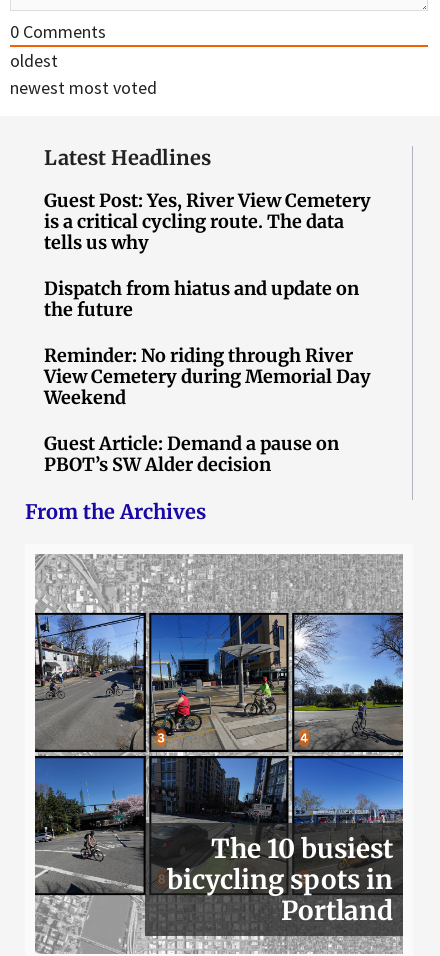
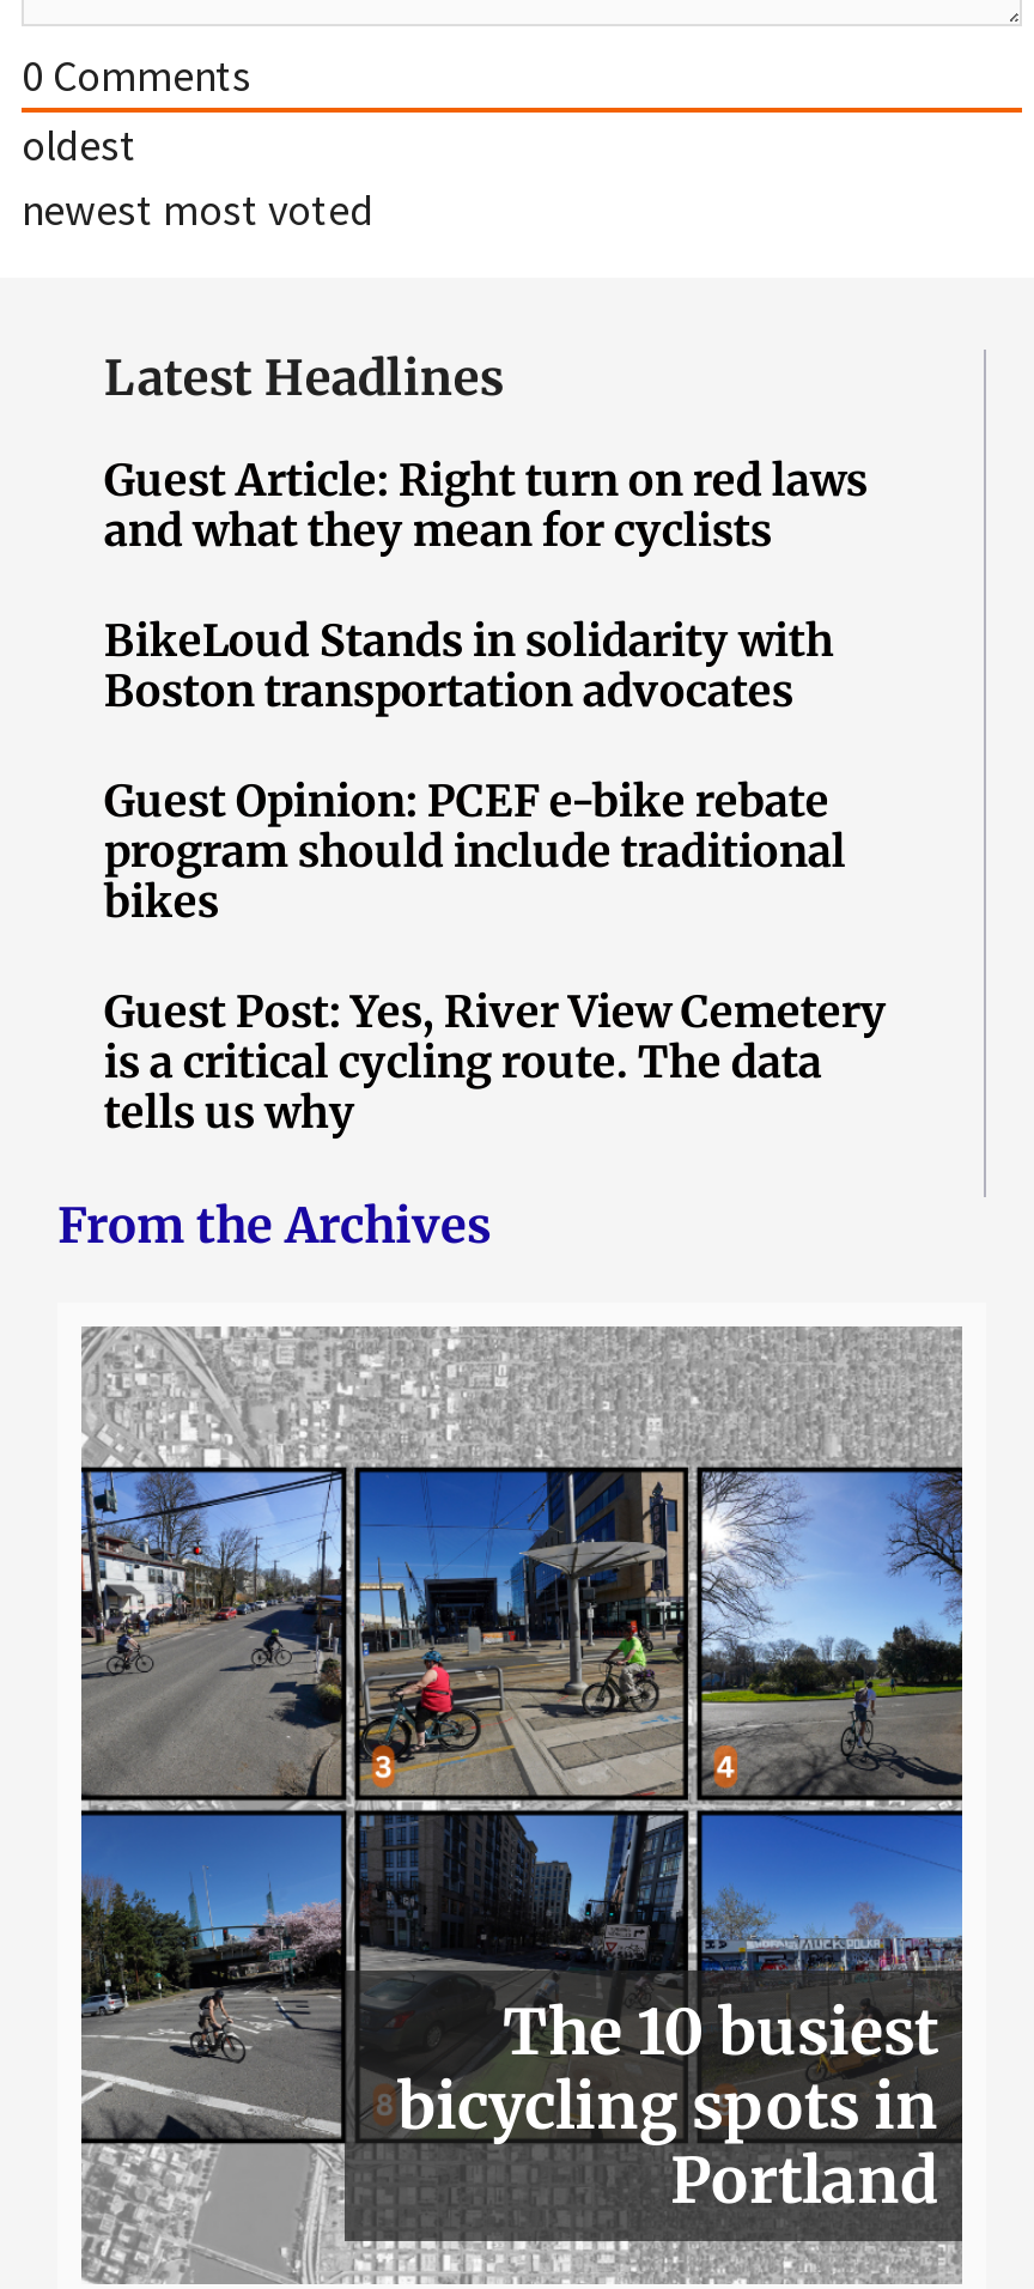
none -> [104,453,867,929] Guest Article: Right turn on red laws | and what they mean for cyclists | BikeLoud Stands in solidarity with | Boston transportation advocates | Guest Opinion: PCEF e-bike rebate | program should include traditional | bikes
moved [44,189,371,254] -> [104,984,886,1140]: Guest Post: Yes, River View Cemetery | is a critical cycling route. The data | tells us why
[44,277,371,476] Dispatch from hiatus and update on | the future | Reminder: No riding through River | View Cemetery during Memorial Day | Weekend | Guest Article: Demand a pause on | PBOT’s SW Alder decision -> none

